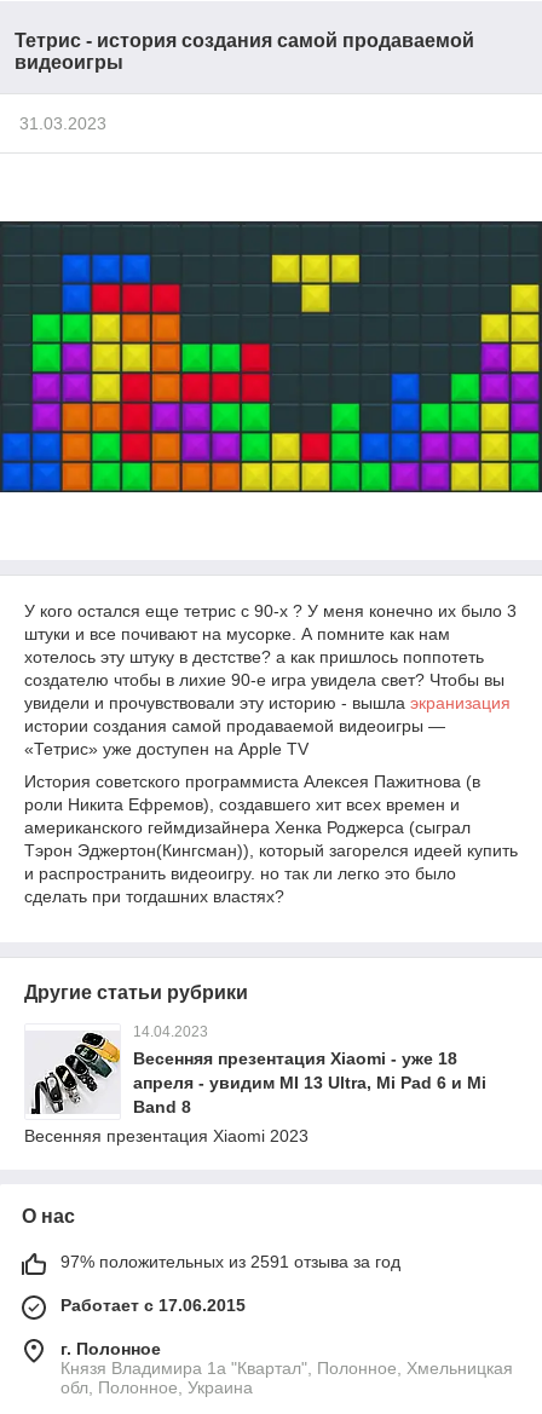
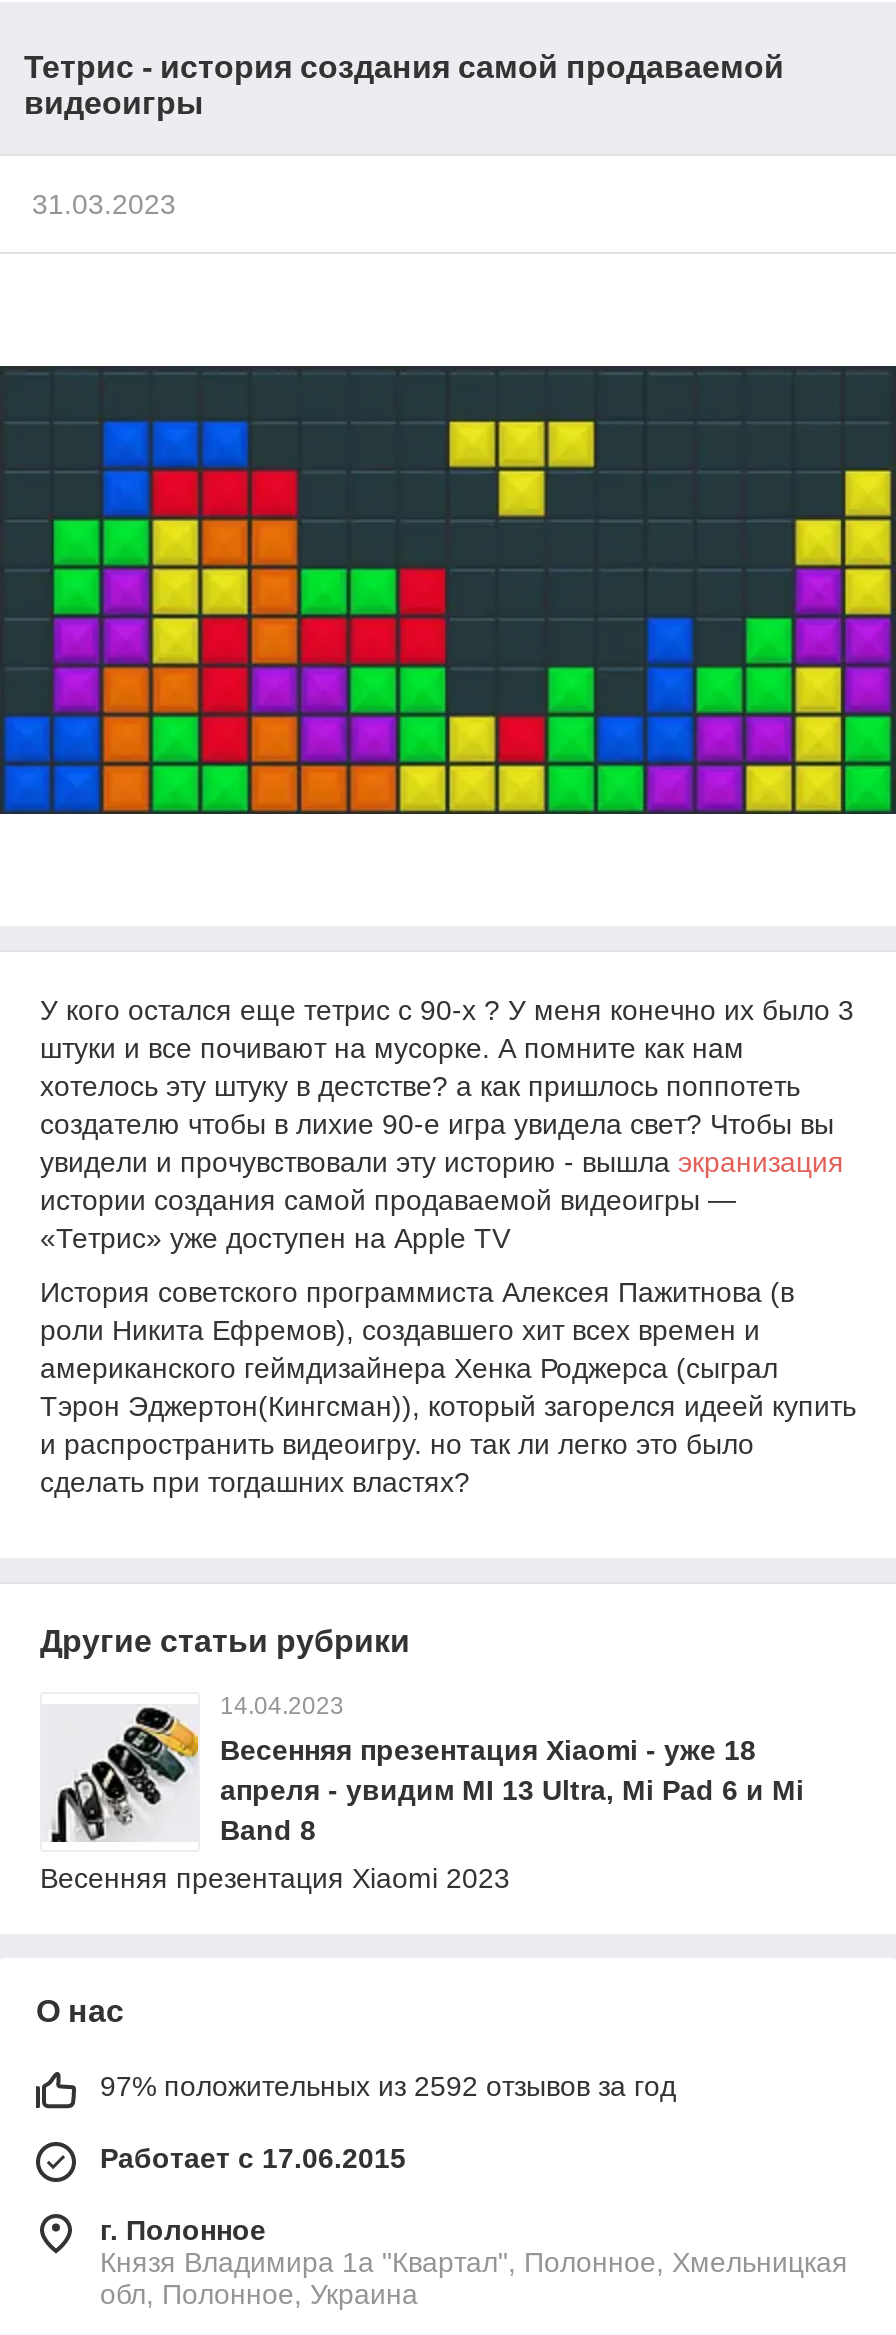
[60,1252,400,1271] 97% положительных из 2591 отзыва за год -> [100,2070,676,2102] 97% положительных из 2592 отзывов за год

